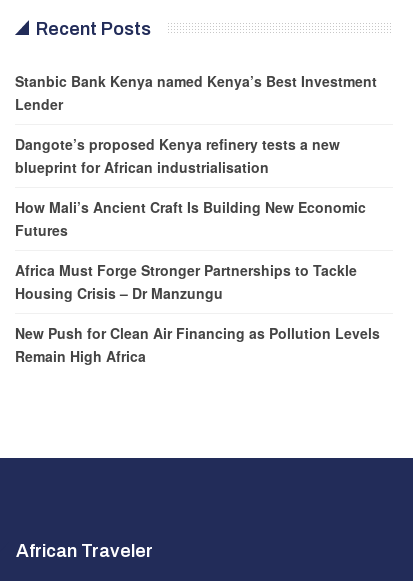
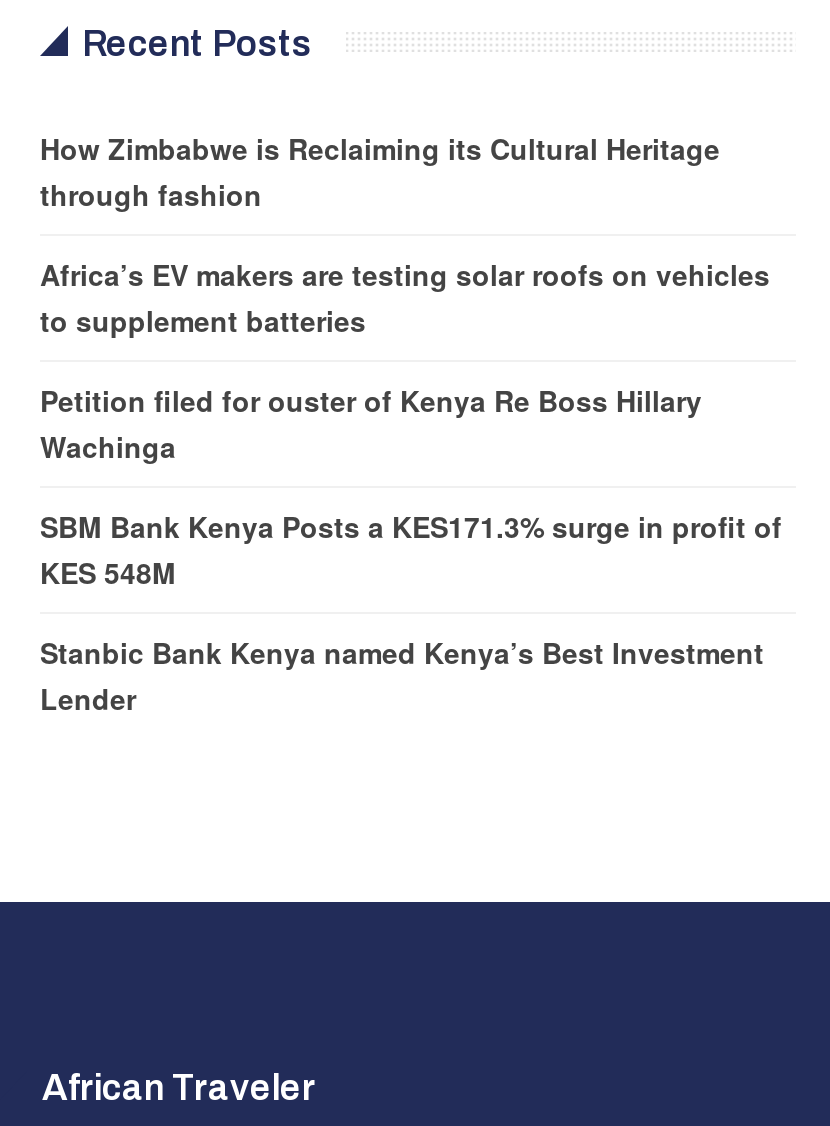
none -> [40,129,782,593] How Zimbabwe is Reclaiming its Cultural Heritage | through fashion | Africa’s EV makers are testing solar roofs on vehicles | to supplement batteries | Petition filed for ouster of Kenya Re Boss Hillary | Wachinga | SBM Bank Kenya Posts a KES171.3% surge in profit of | KES 548M
moved [15,71,377,114] -> [40,633,764,719]: Stanbic Bank Kenya named Kenya’s Best Investment | Lender
[15,134,380,366] Dangote’s proposed Kenya refinery tests a new | blueprint for African industrialisation | How Mali’s Ancient Craft Is Building New Economic | Futures | Africa Must Forge Stronger Partnerships to Tackle | Housing Crisis – Dr Manzungu | New Push for Clean Air Financing as Pollution Levels | Remain High Africa -> none

